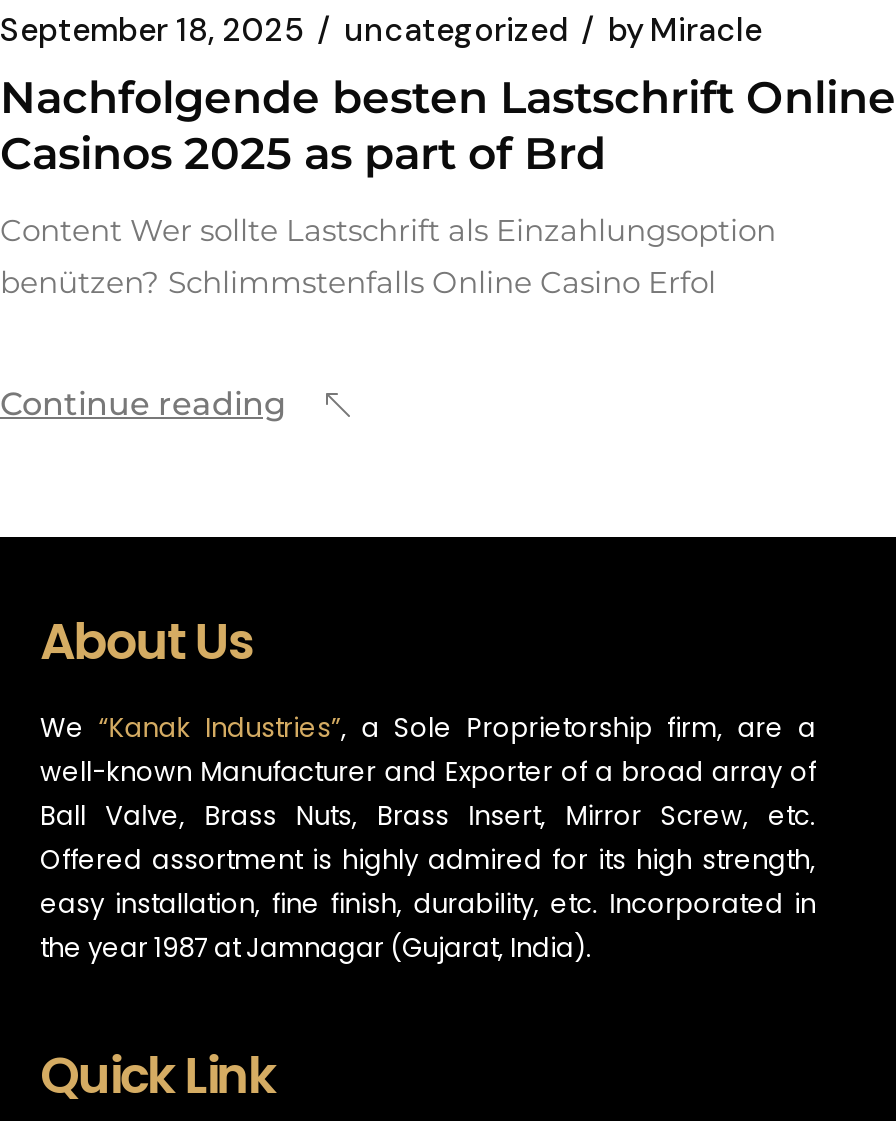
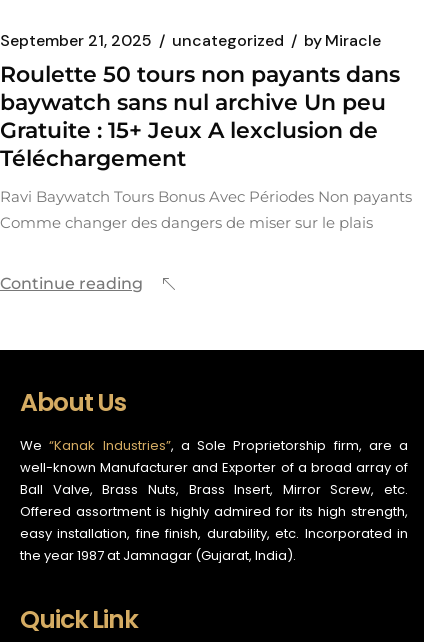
[0,9,762,51] September 18, 2025 uncategorized by Miracle -> [0,30,381,51] September 21, 2025 uncategorized by Miracle
[0,71,896,181] Nachfolgende besten Lastschrift Online | Casinos 2025 as part of Brd -> [0,61,400,172] Roulette 50 tours non payants dans | baywatch sans nul archive Un peu | Gratuite : 15+ Jeux A lexclusion de | Téléchargement
[0,211,776,301] Content Wer sollte Lastschrift als Einzahlungsoption | benützen? Schlimmstenfalls Online Casino Erfol -> [0,187,412,232] Ravi Baywatch Tours Bonus Avec Périodes Non payants | Comme changer des dangers de miser sur le plais

